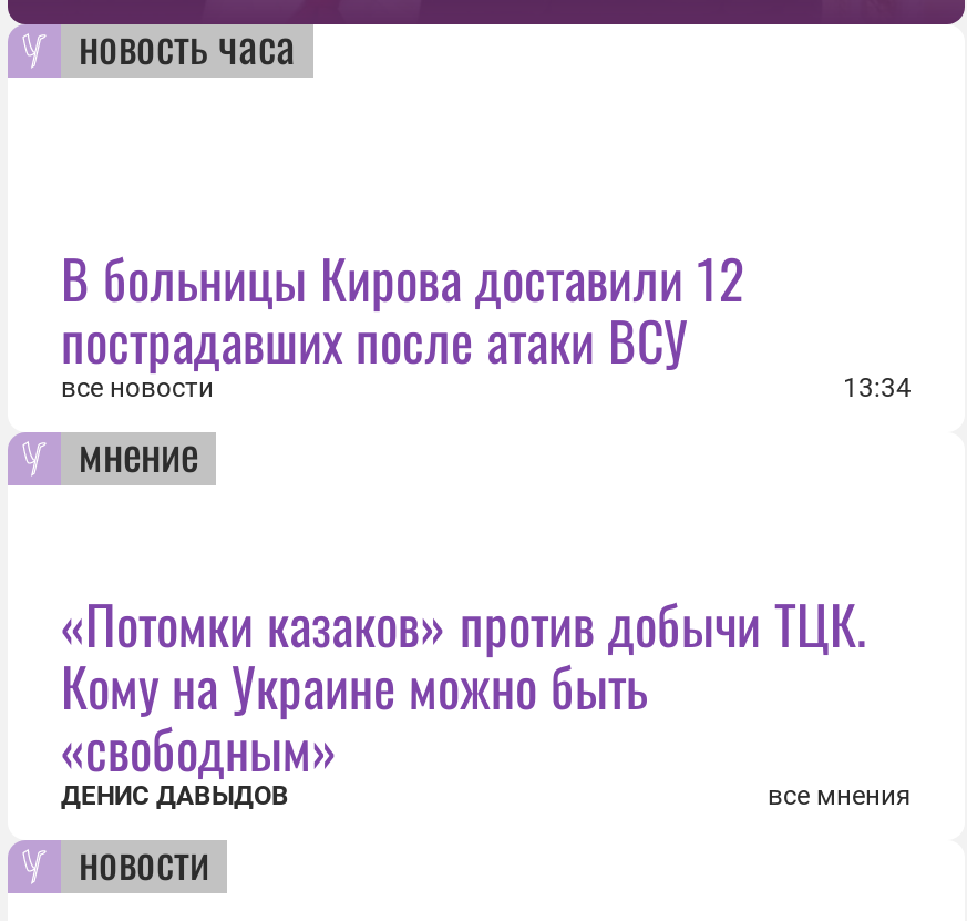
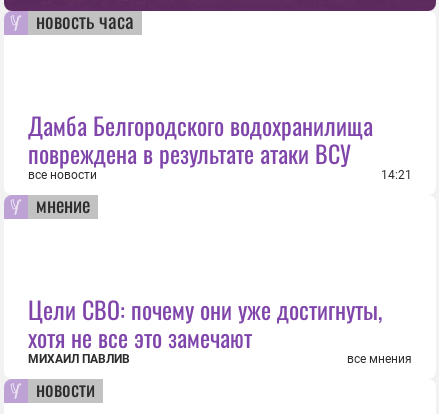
[61,238,743,379] В больницы Кирова доставили 12 | пострадавших после атаки ВСУ -> [28,107,373,171] Дамба Белгородского водохранилища | повреждена в результате атаки ВСУ
[843,373,912,404] 13:34 -> [381,168,412,182] 14:21
[61,583,867,812] «Потомки казаков» против добычи ТЦК. | Кому на Украине можно быть | «свободным» | ДЕНИС ДАВЫДОВ -> [28,291,382,366] Цели СВО: почему они уже достигнуты, | хотя не все это замечают | МИХАИЛ ПАВЛИВ

